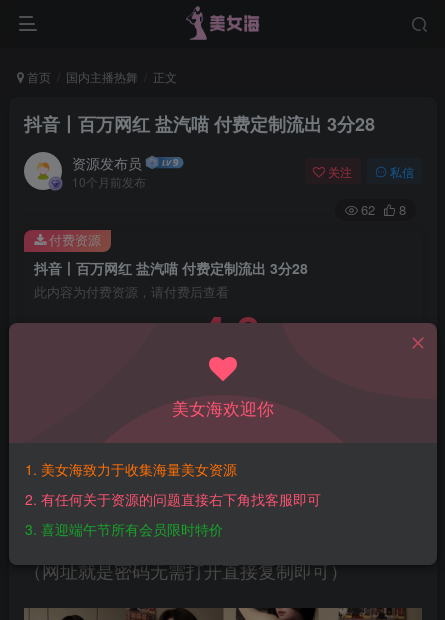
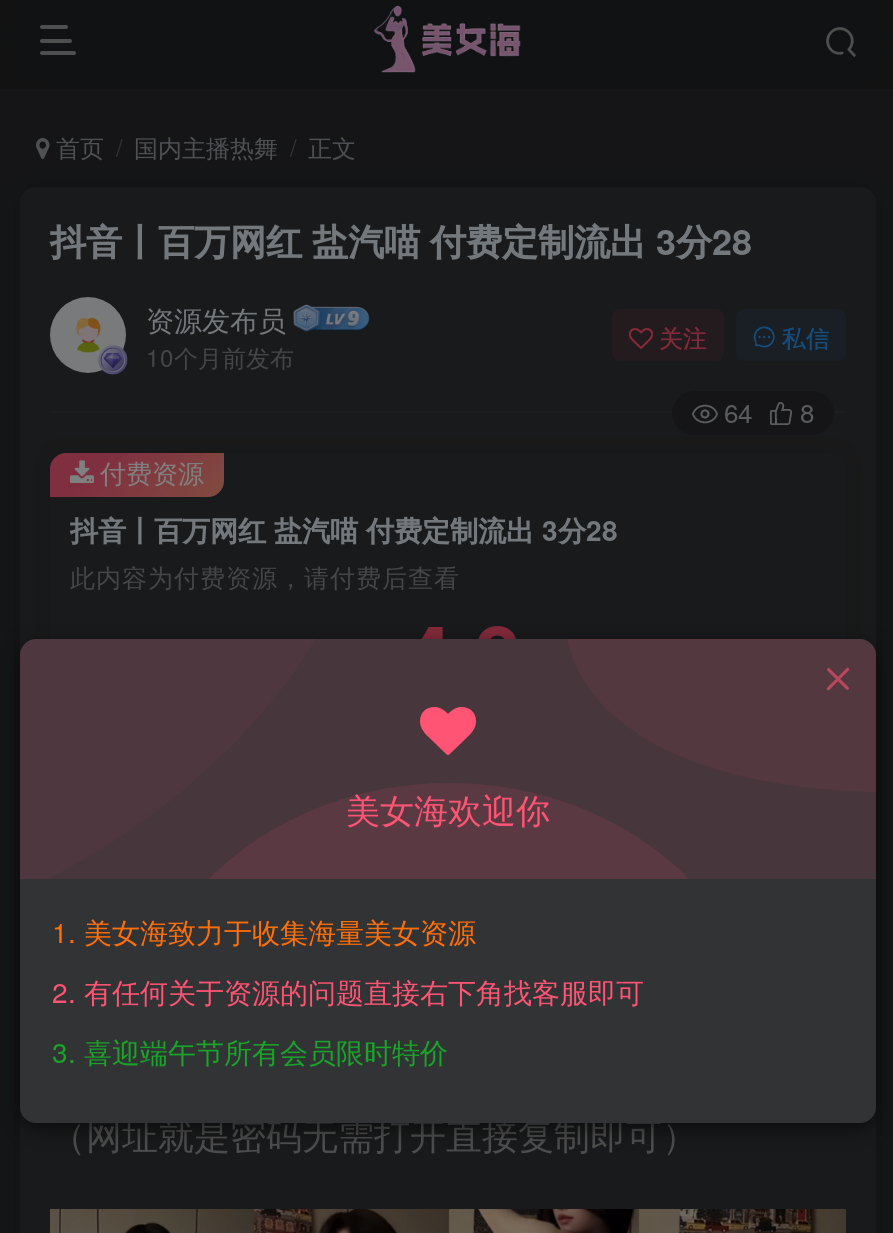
[361,200,406,219] 62 8 -> [724,393,814,431] 64 8

